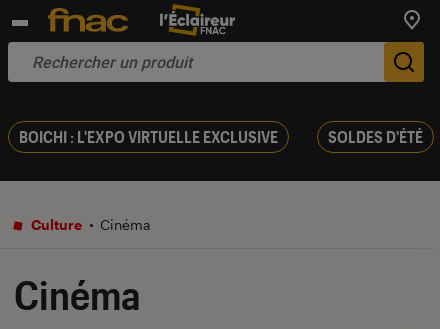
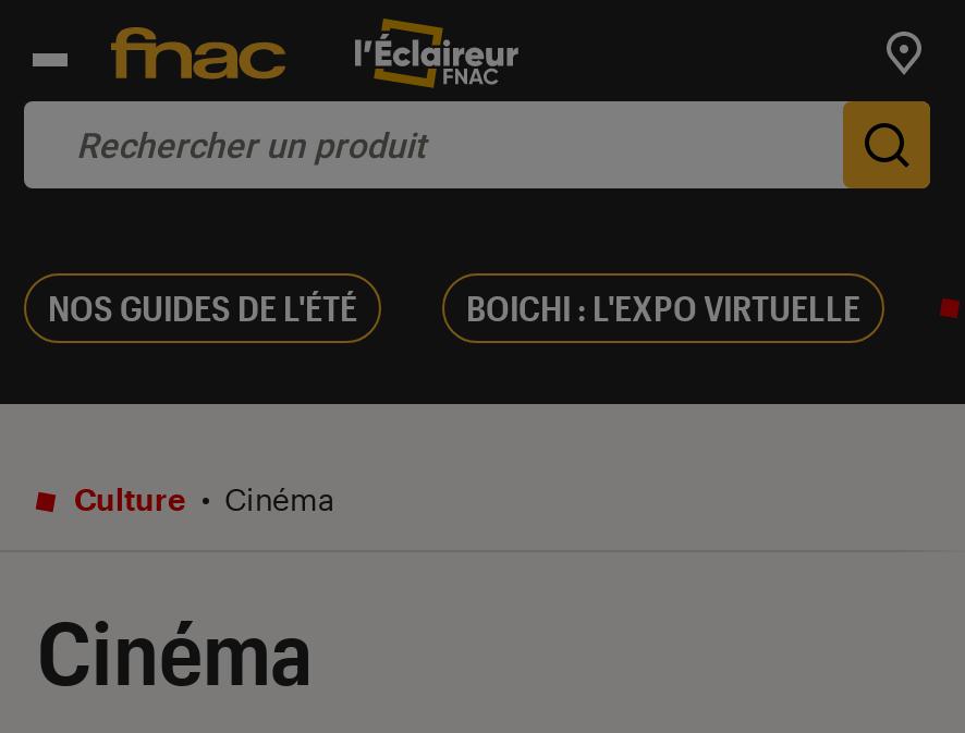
[19,127,423,146] BOICHI : L'EXPO VIRTUELLE EXCLUSIVE | SOLDES D'ÉTÉ -> [48,287,860,328] NOS GUIDES DE L'ÉTÉ | BOICHI : L'EXPO VIRTUELLE

